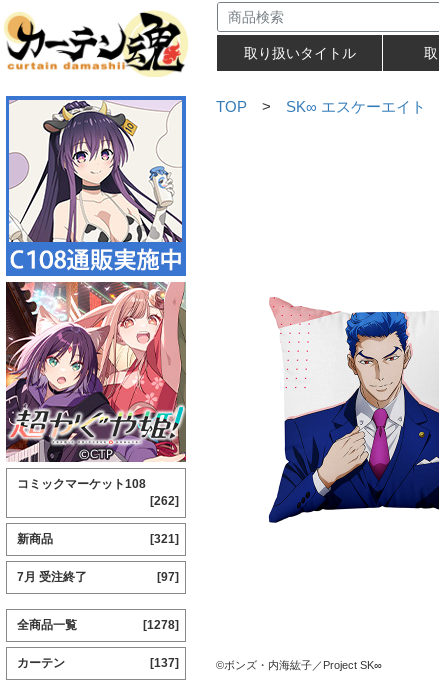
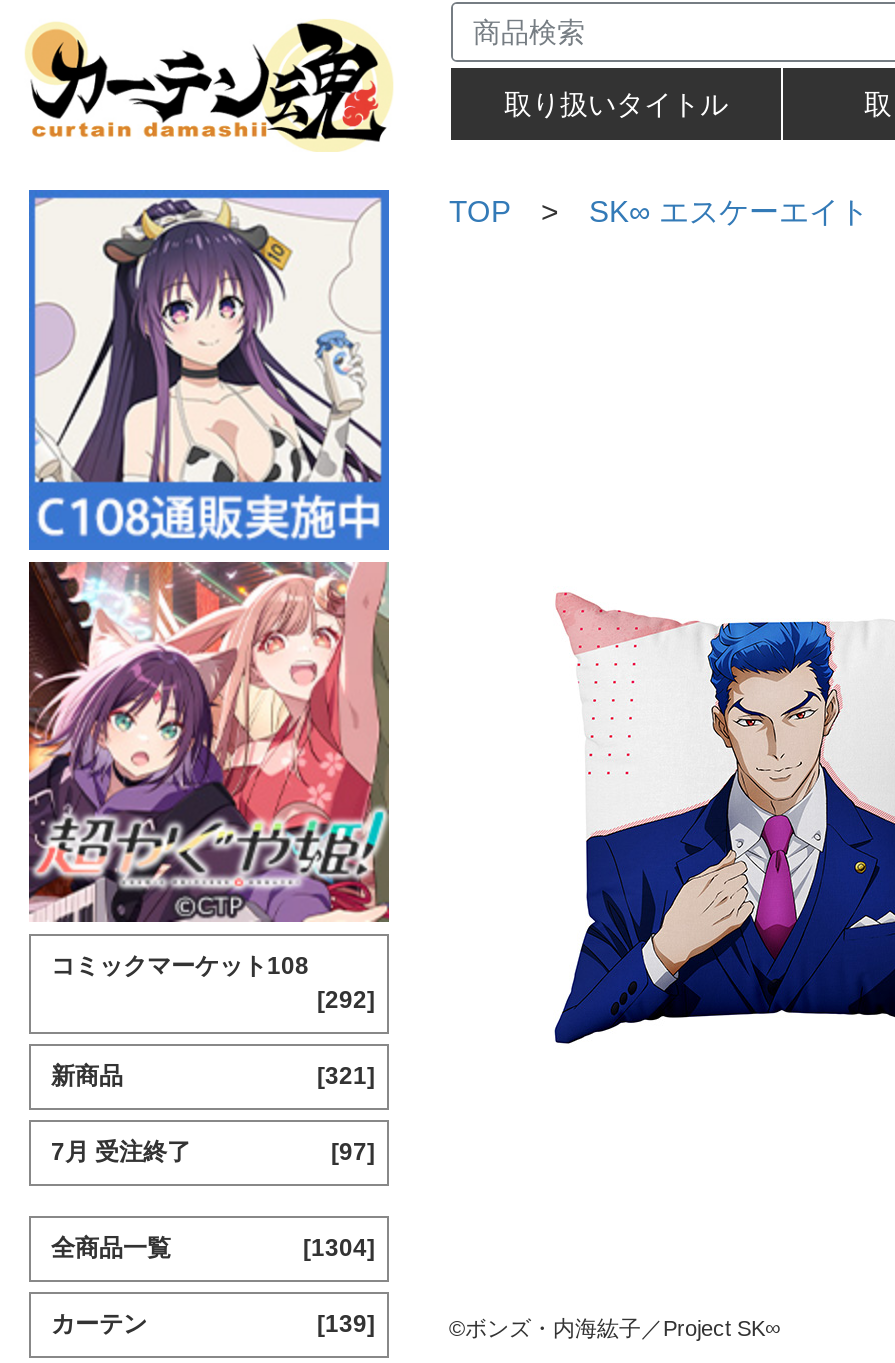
[150,494,179,508] [262] -> [317,986,375,1014] [292]
[143,618,179,632] [1278] -> [303,1234,375,1262] [1304]
[150,656,179,670] [137] -> [317,1310,375,1338] [139]

